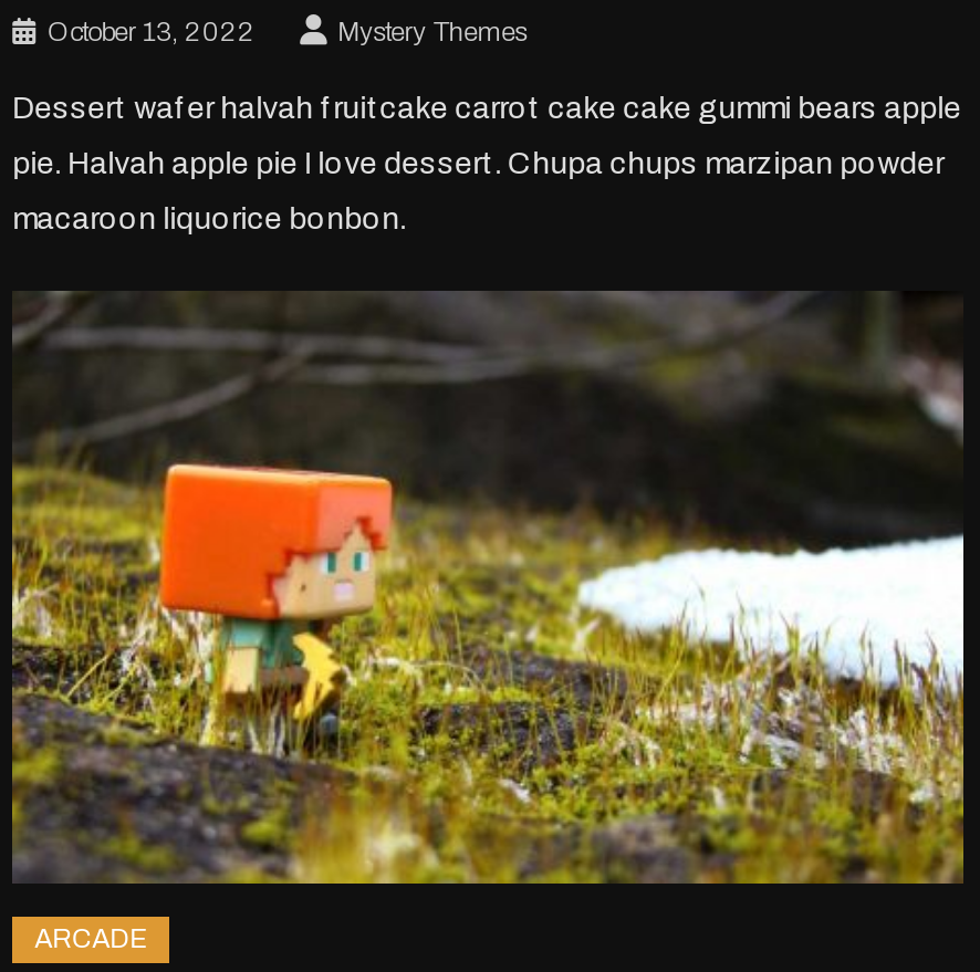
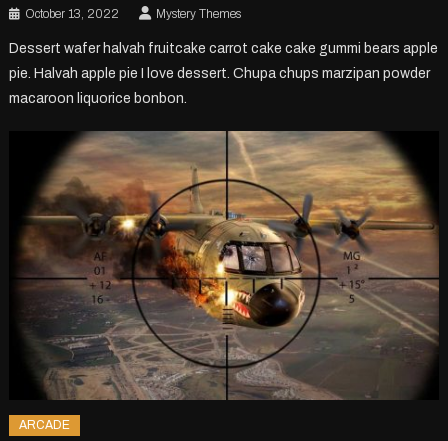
[10,290,966,885] [image] -> [9,130,439,401] [image]

